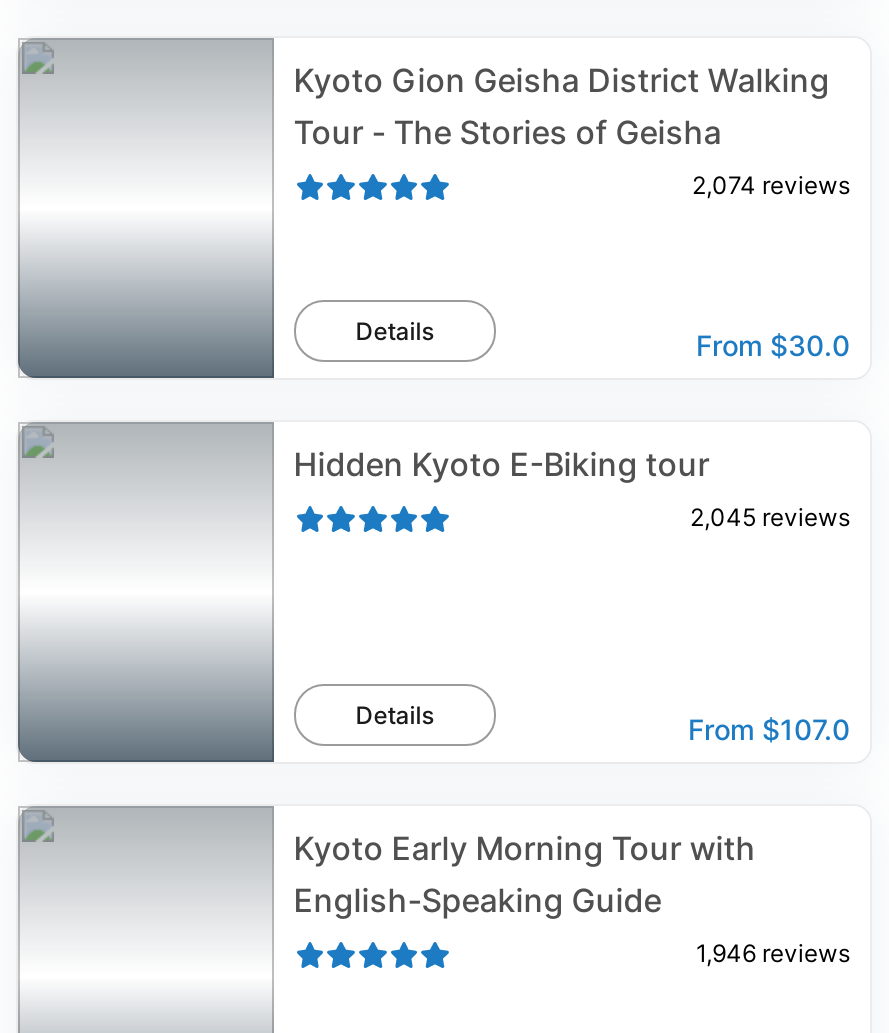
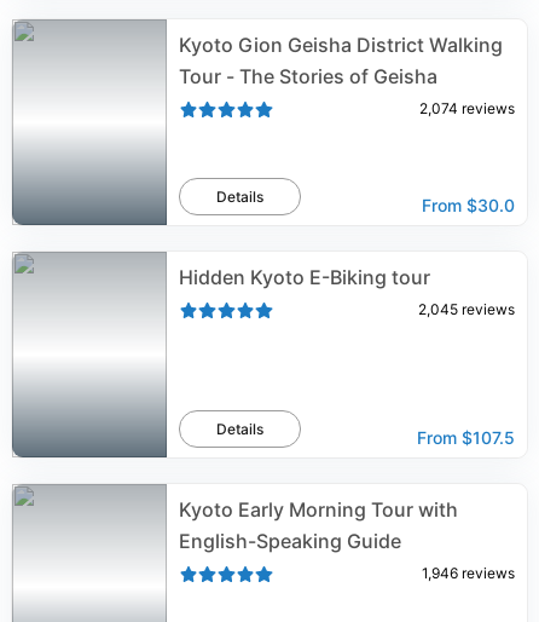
[688,712,850,746] From $107.0 -> [417,427,515,448] From $107.5

